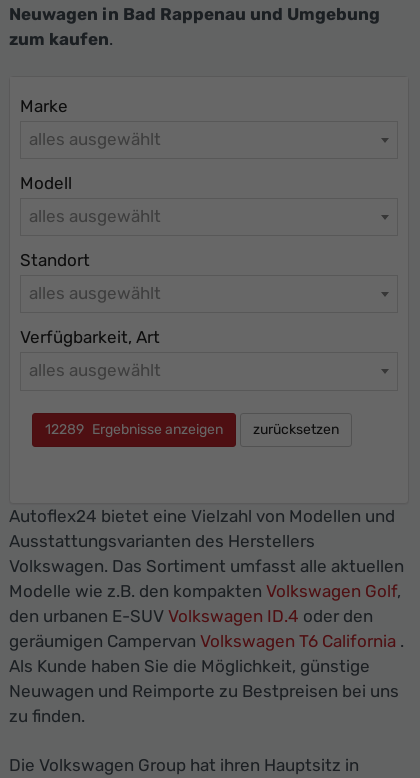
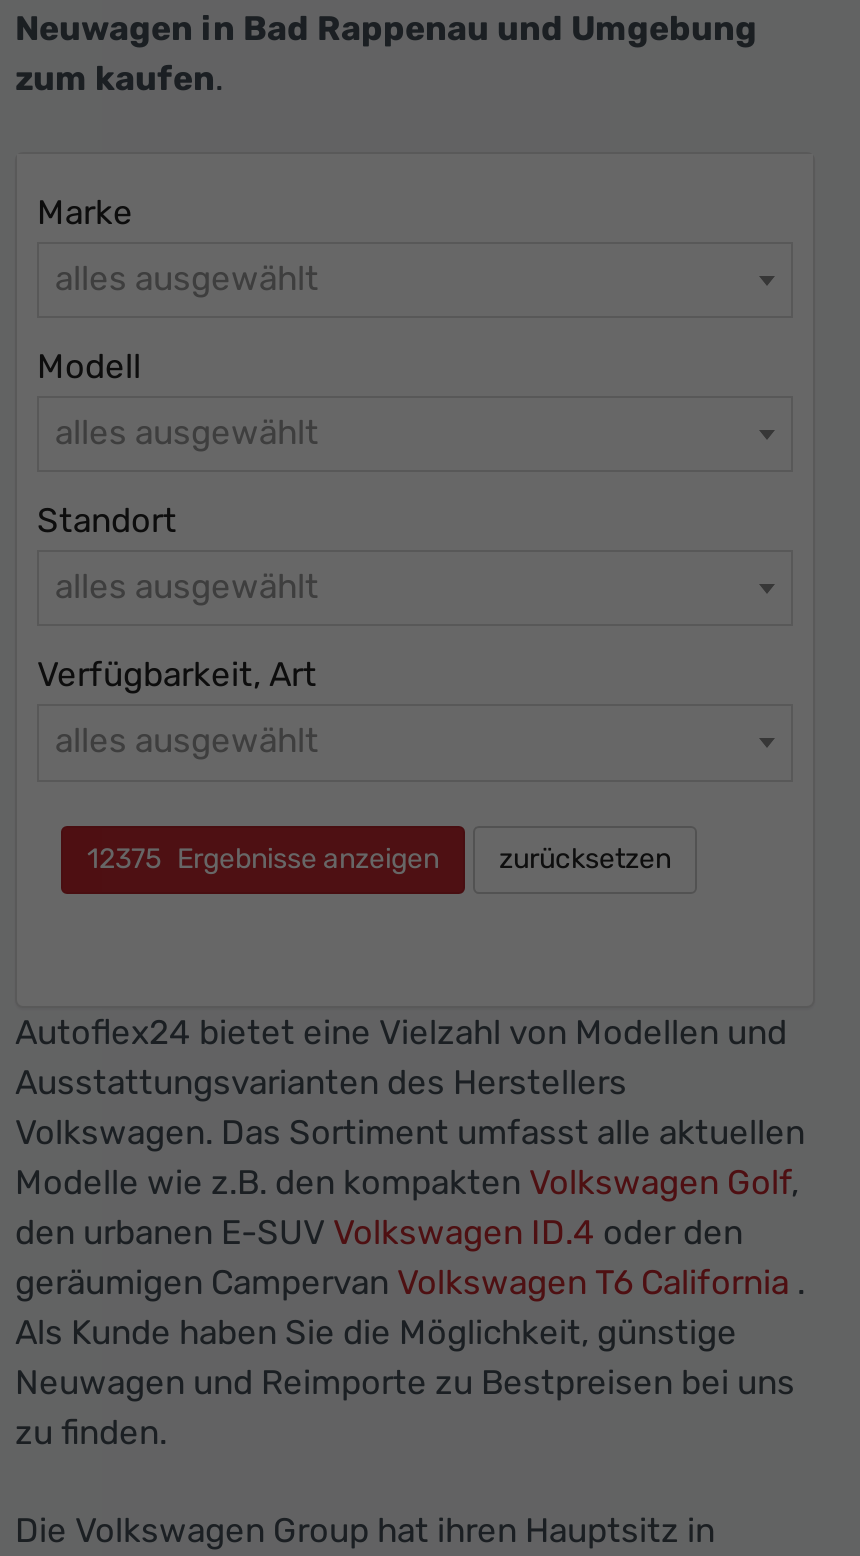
[45,420,223,437] 12289 Ergebnisse anzeigen -> [87,841,439,875] 12375 Ergebnisse anzeigen

